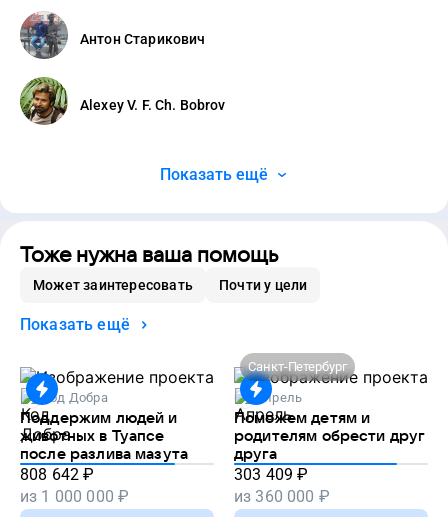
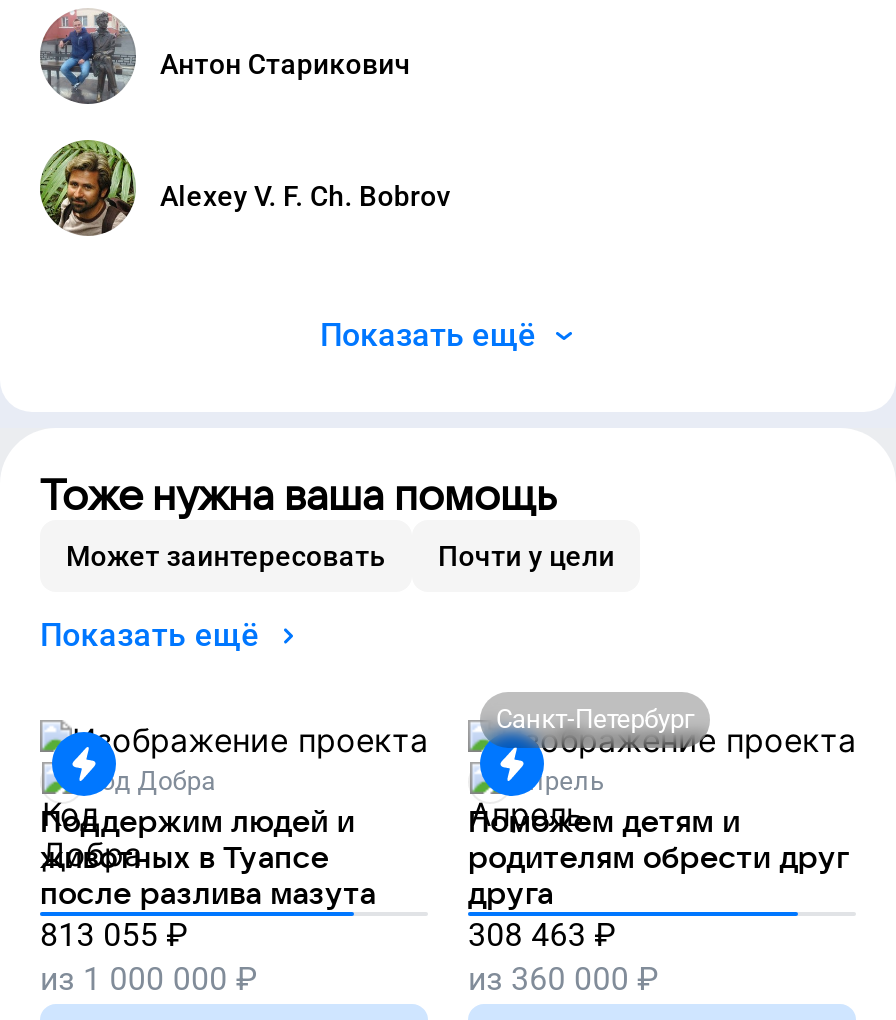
[20,465,94,484] 808 642 ₽ -> [40,916,189,954] 813 055 ₽
[234,465,308,484] 303 409 ₽ -> [468,916,617,954] 308 463 ₽

